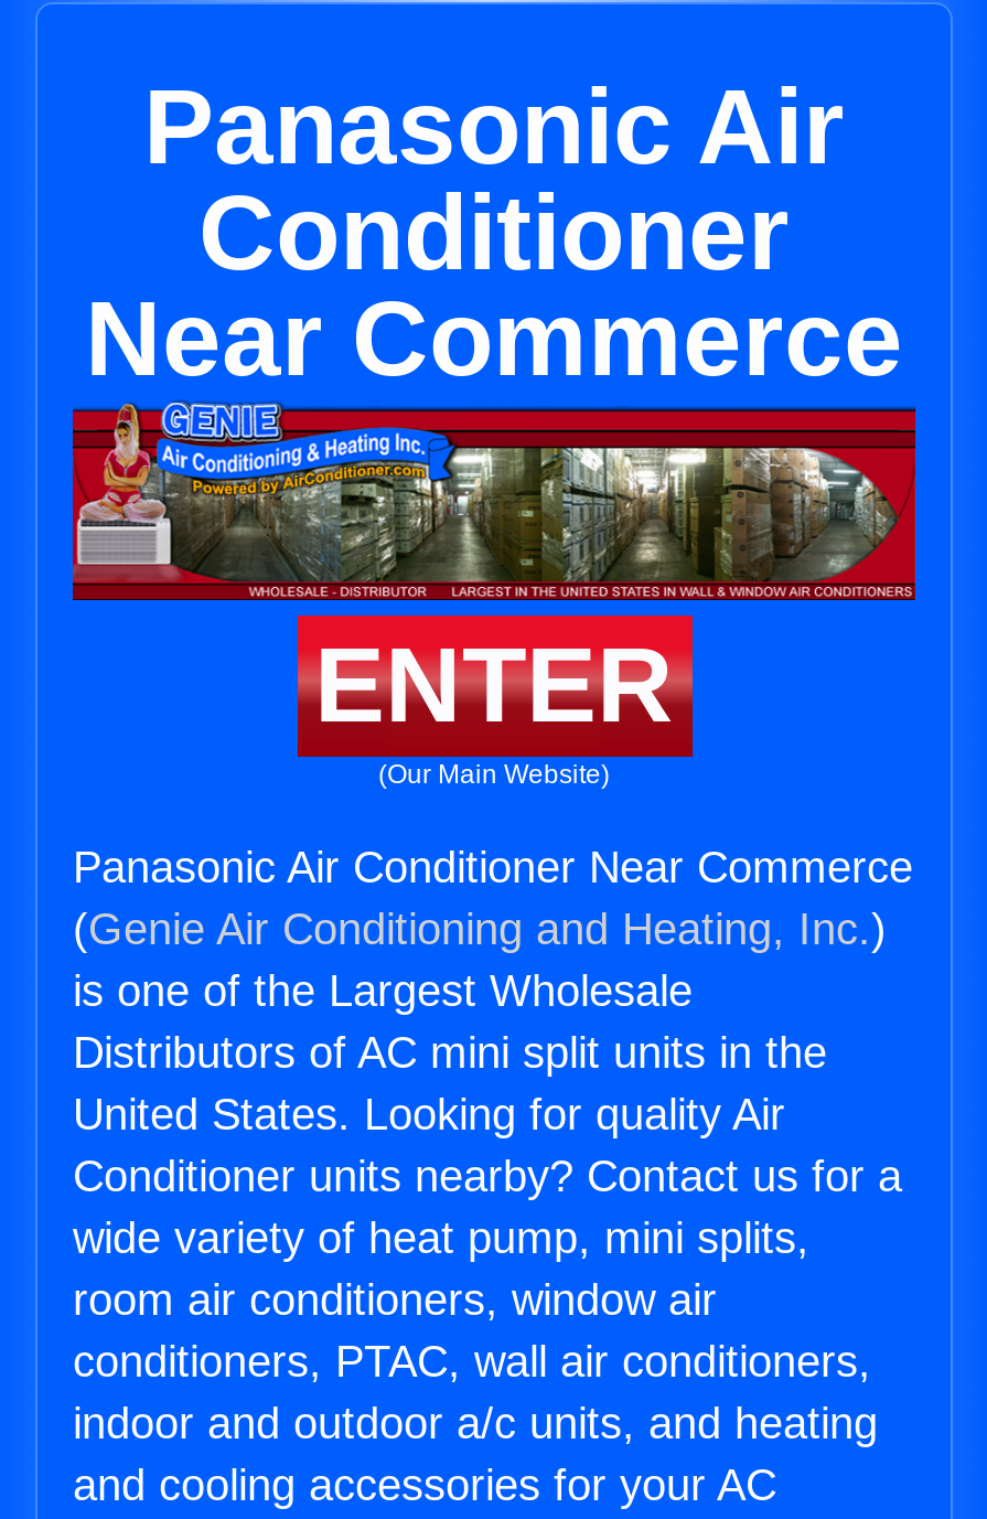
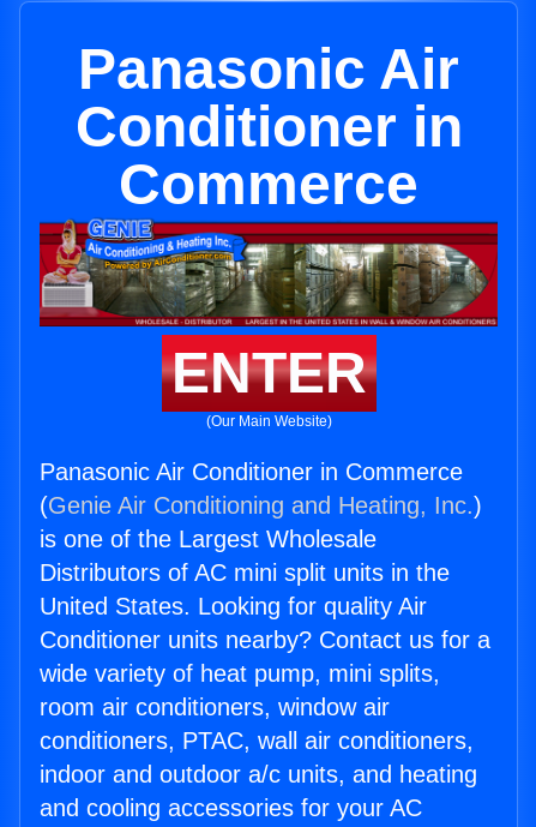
[85,174,903,397] Conditioner | Near Commerce -> [75,95,462,216] Conditioner in | Commerce
[73,843,913,892] Panasonic Air Conditioner Near Commerce -> [40,459,463,485] Panasonic Air Conditioner in Commerce

